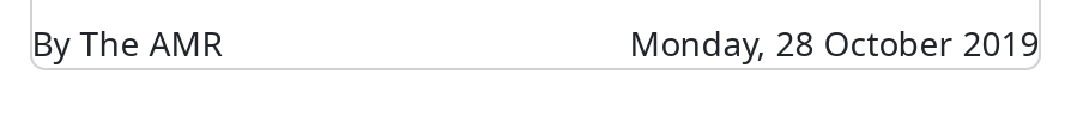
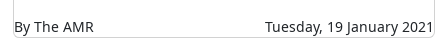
[629,20,1039,65] Monday, 28 October 2019 -> [265,17,434,36] Tuesday, 19 January 2021

